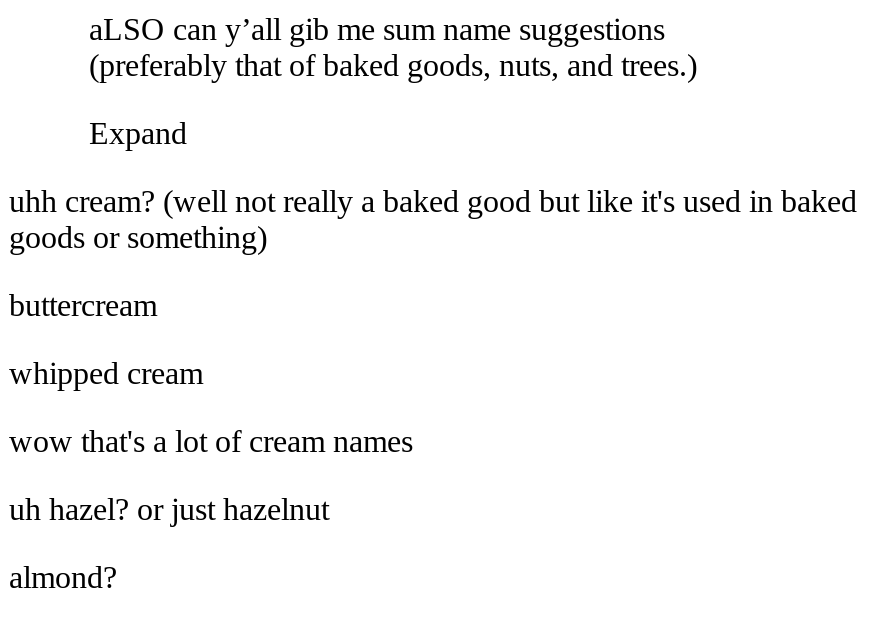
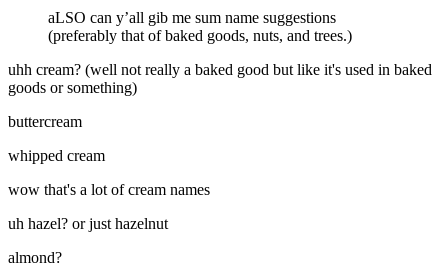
[89,117,203,151] Expand -> none

